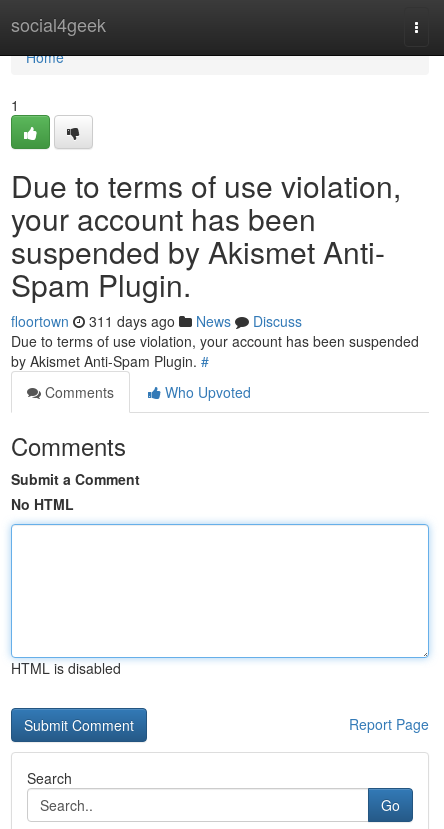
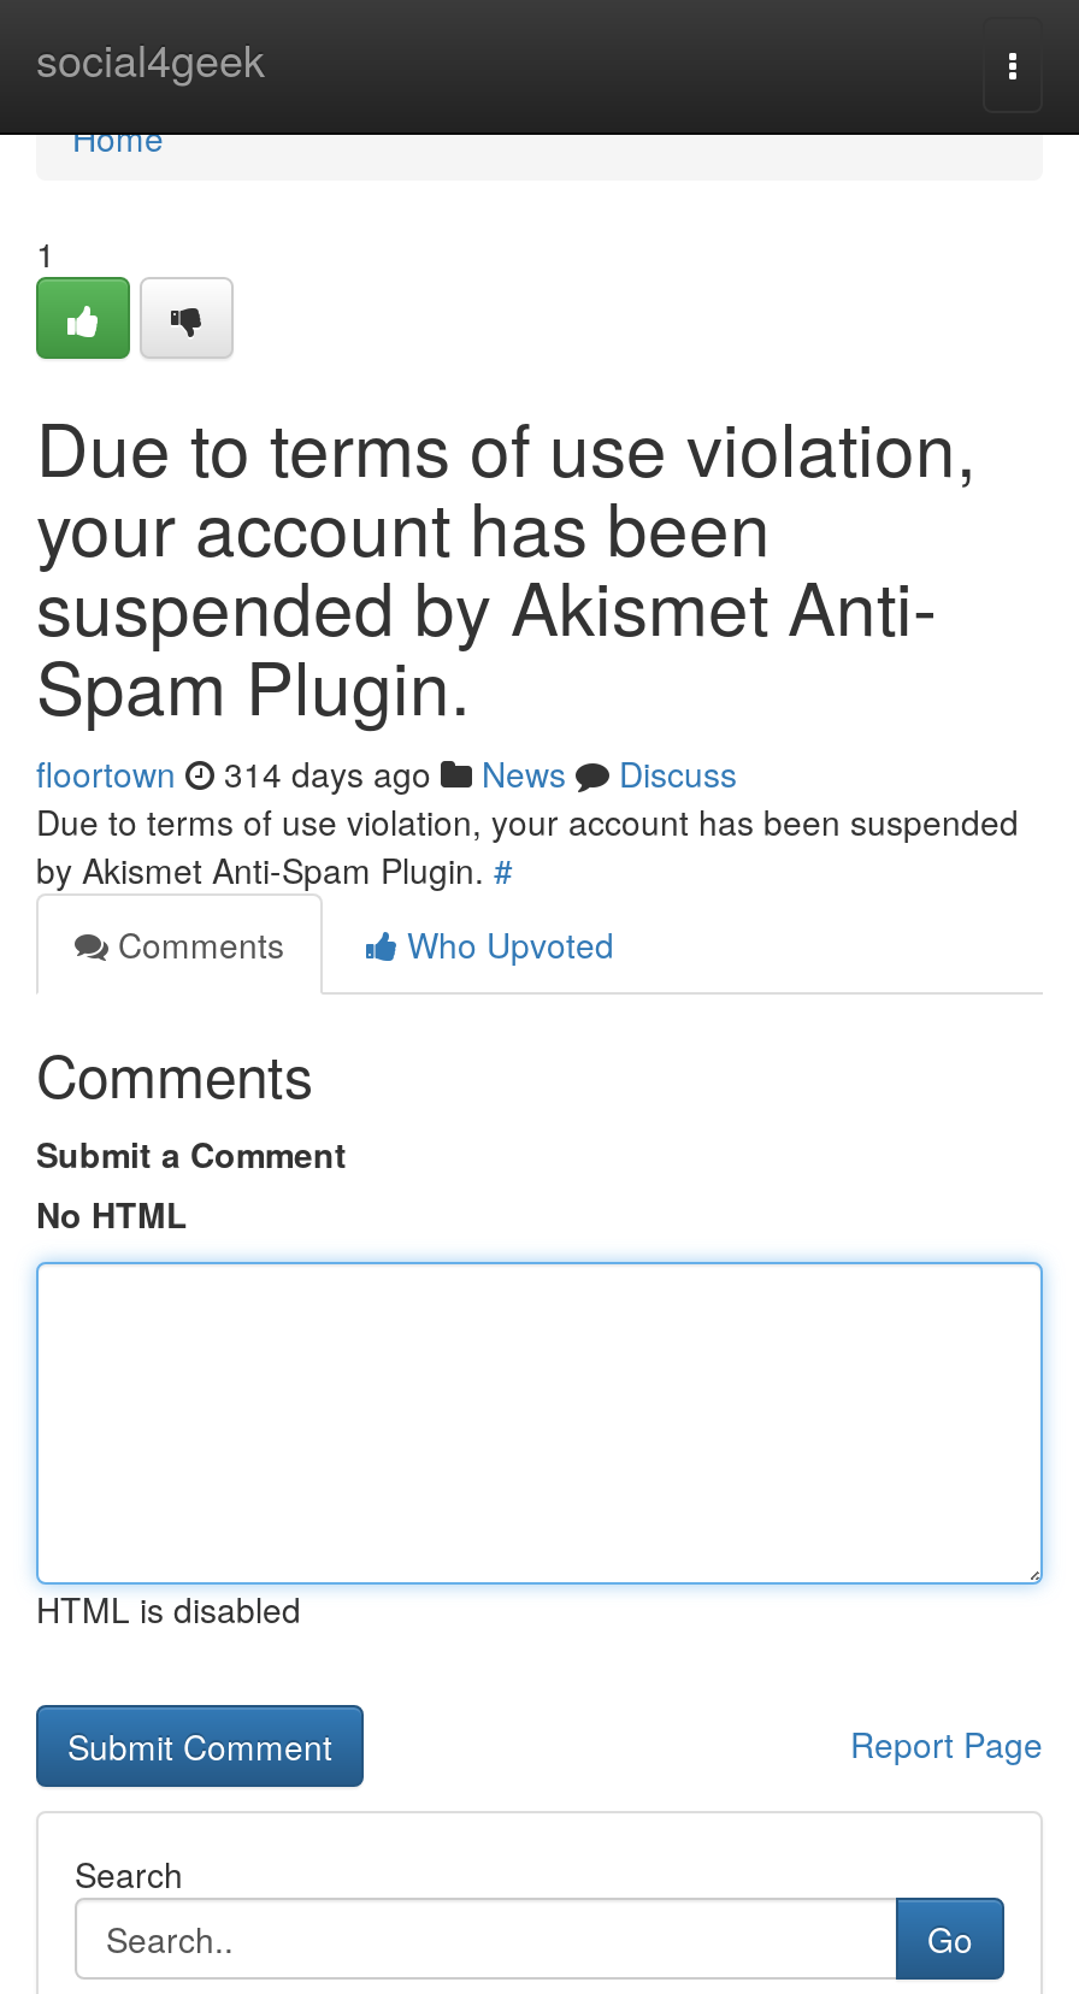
[11,311,302,331] floortown 311 days ago News Discuss -> [36,749,737,797] floortown 314 days ago News Discuss

